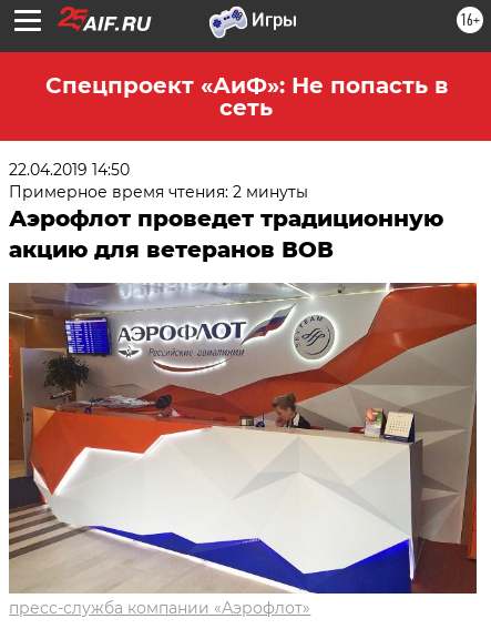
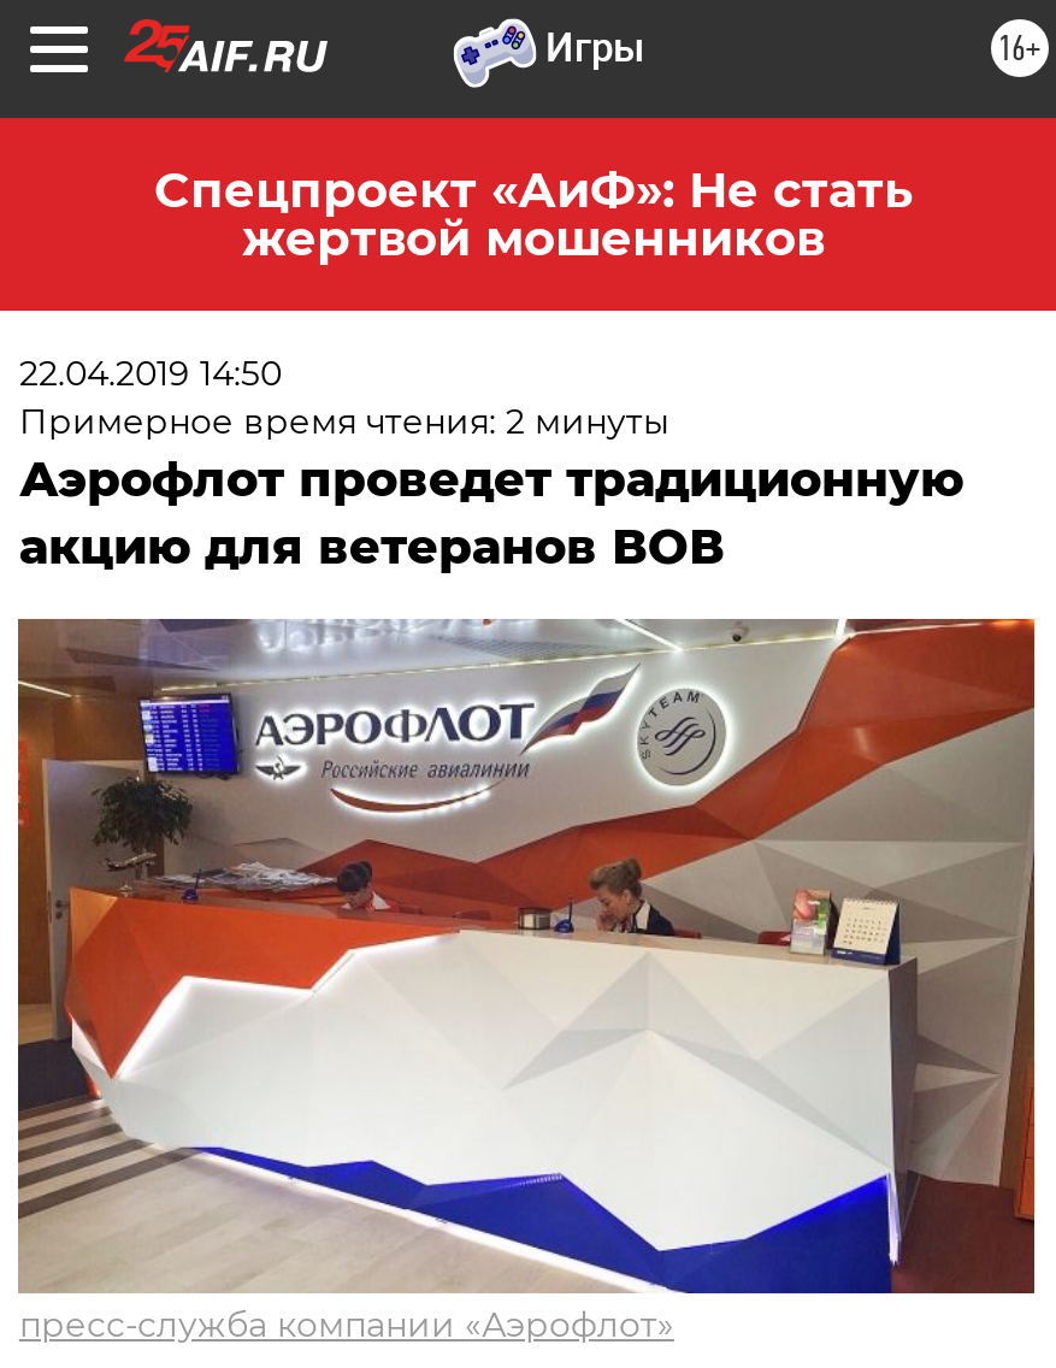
[45,72,447,121] Спецпроект «АиФ»: Не попасть в | сеть -> [154,161,913,267] Спецпроект «АиФ»: Не стать | жертвой мошенников

